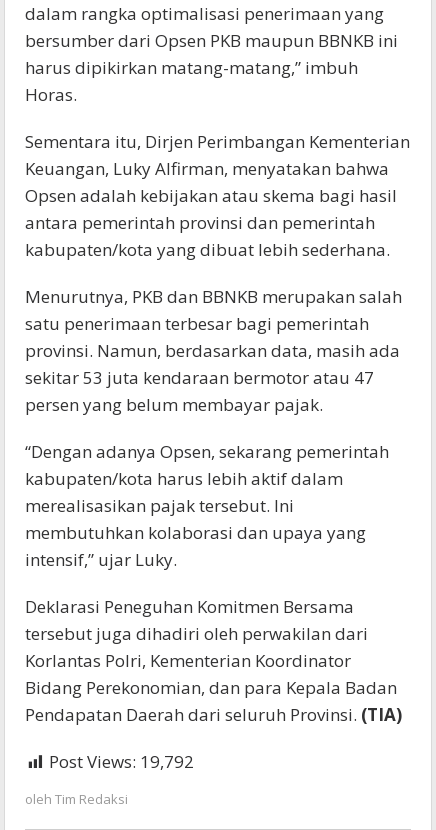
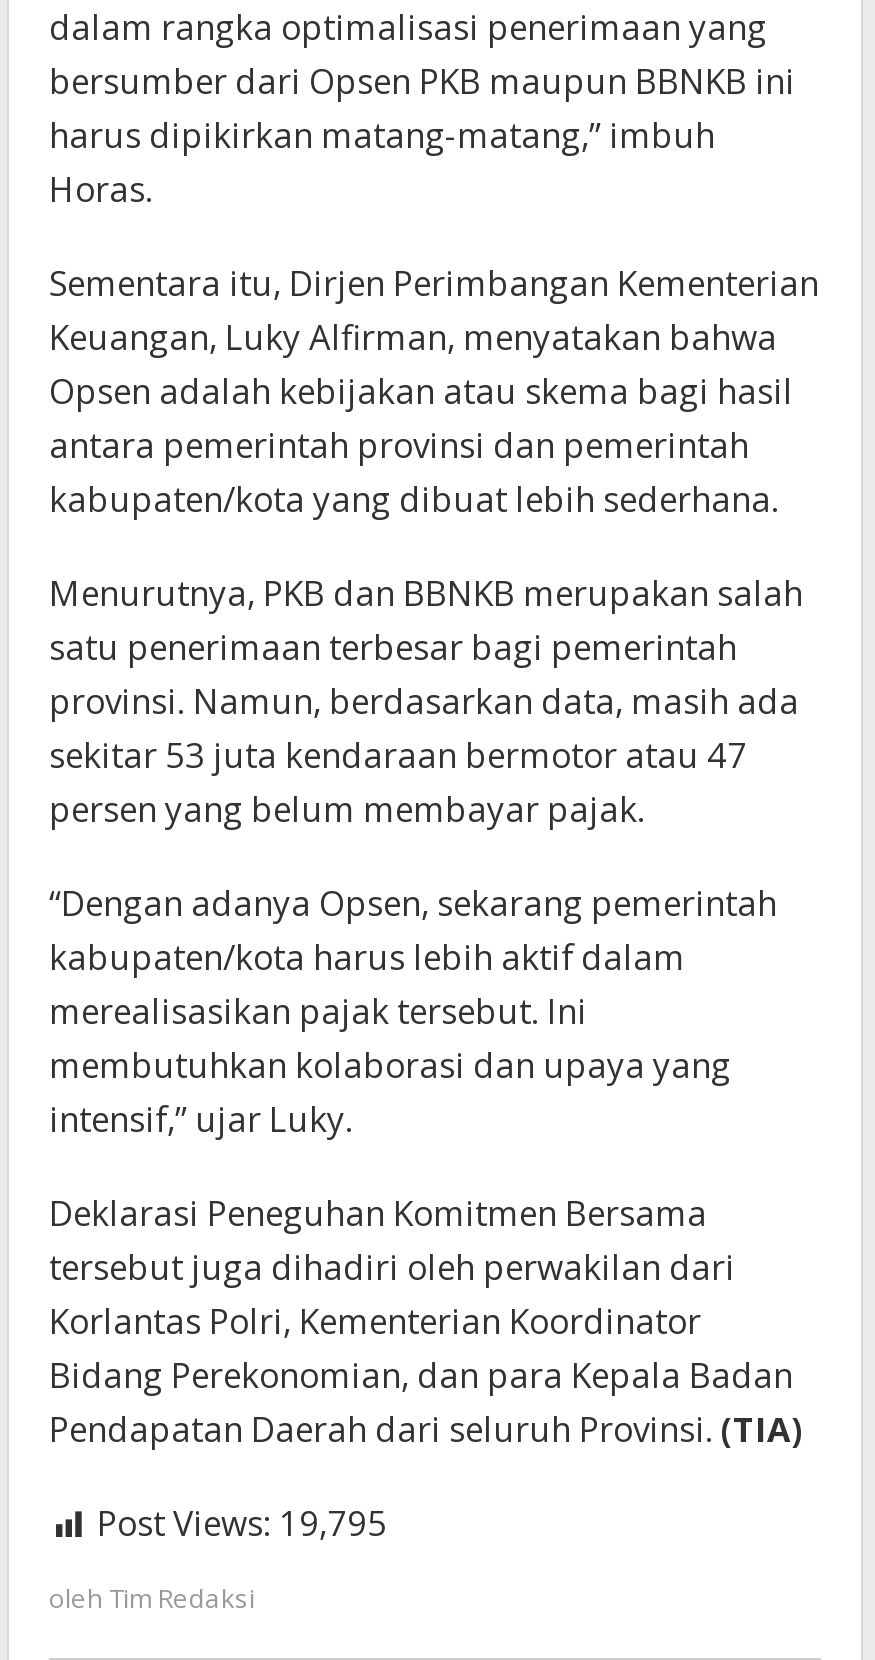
[49,750,194,773] Post Views: 19,792 -> [97,1500,387,1546] Post Views: 19,795

